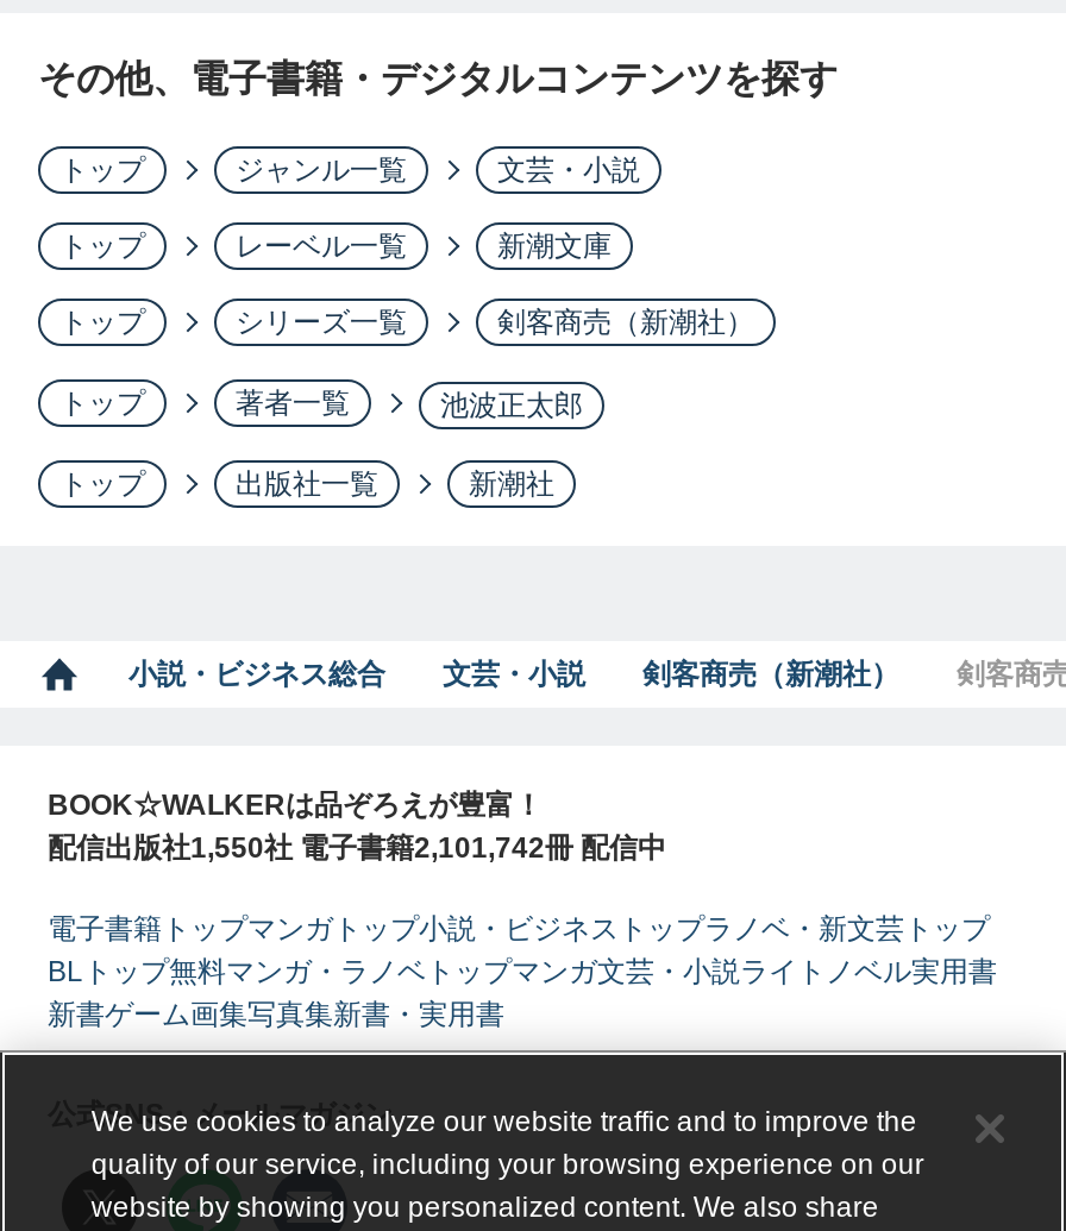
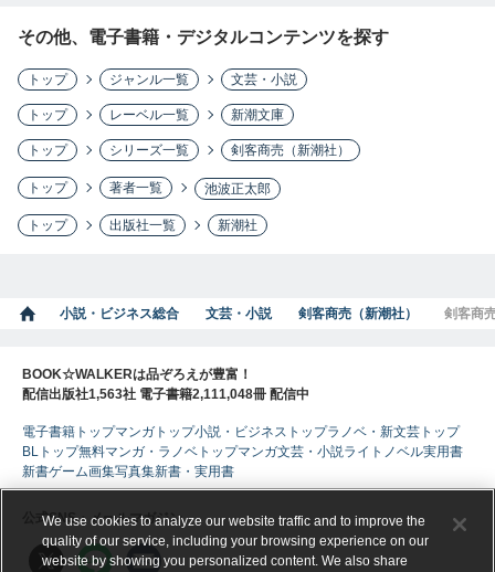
[48,831,666,864] 配信出版社1,550社 電子書籍2,101,742冊 配信中 -> [22,386,309,402] 配信出版社1,563社 電子書籍2,111,048冊 配信中

